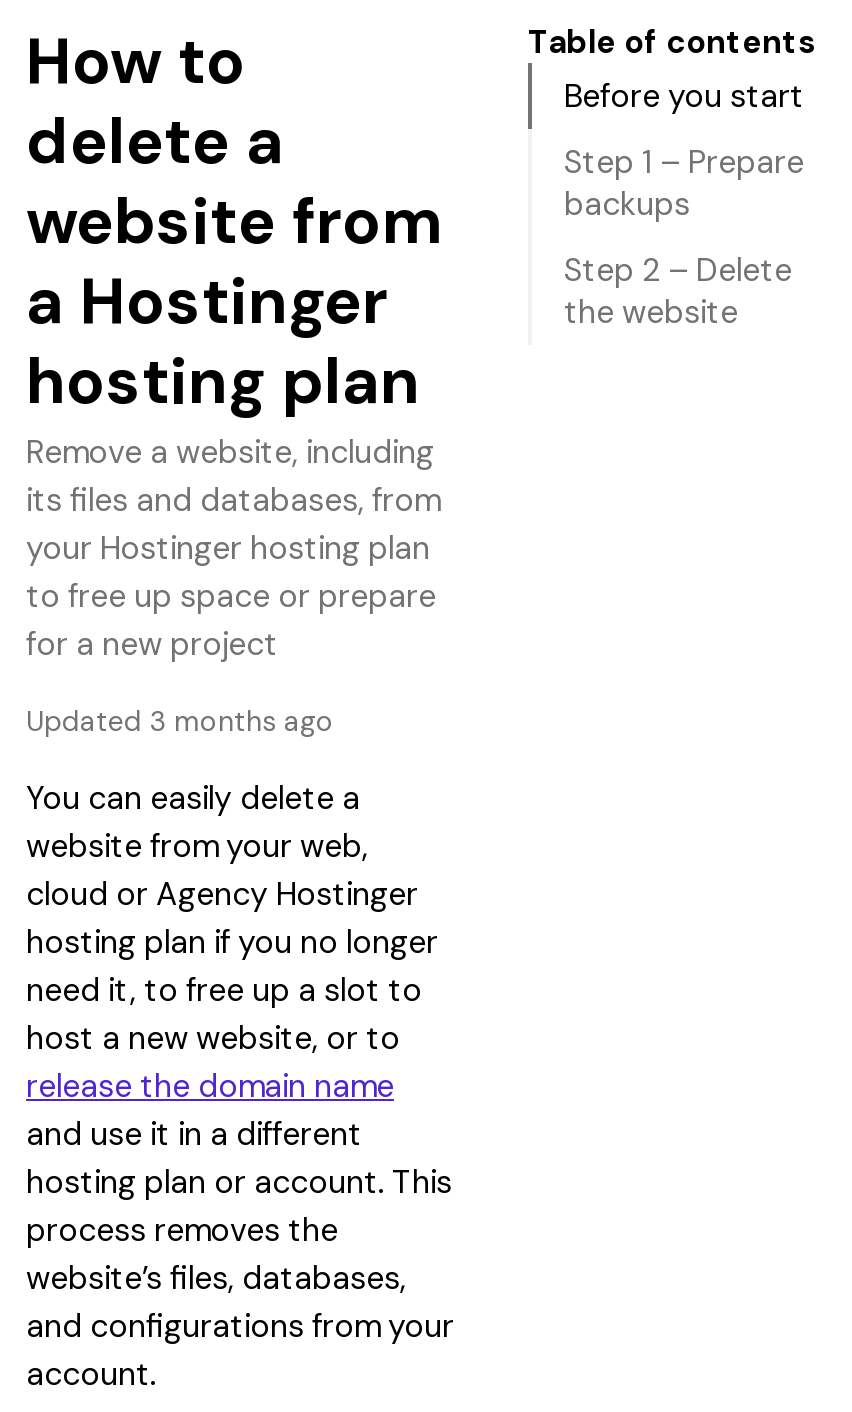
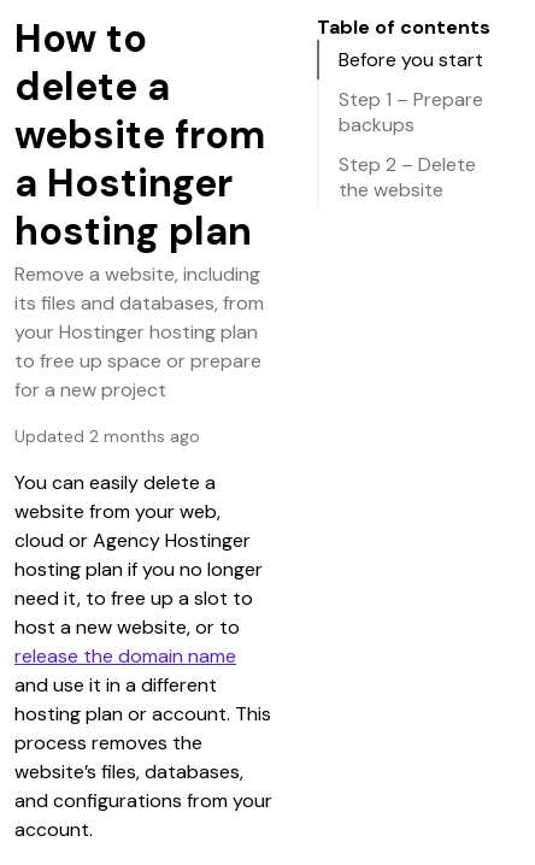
[26,703,334,739] Updated 3 months ago -> [14,425,200,447] Updated 2 months ago

